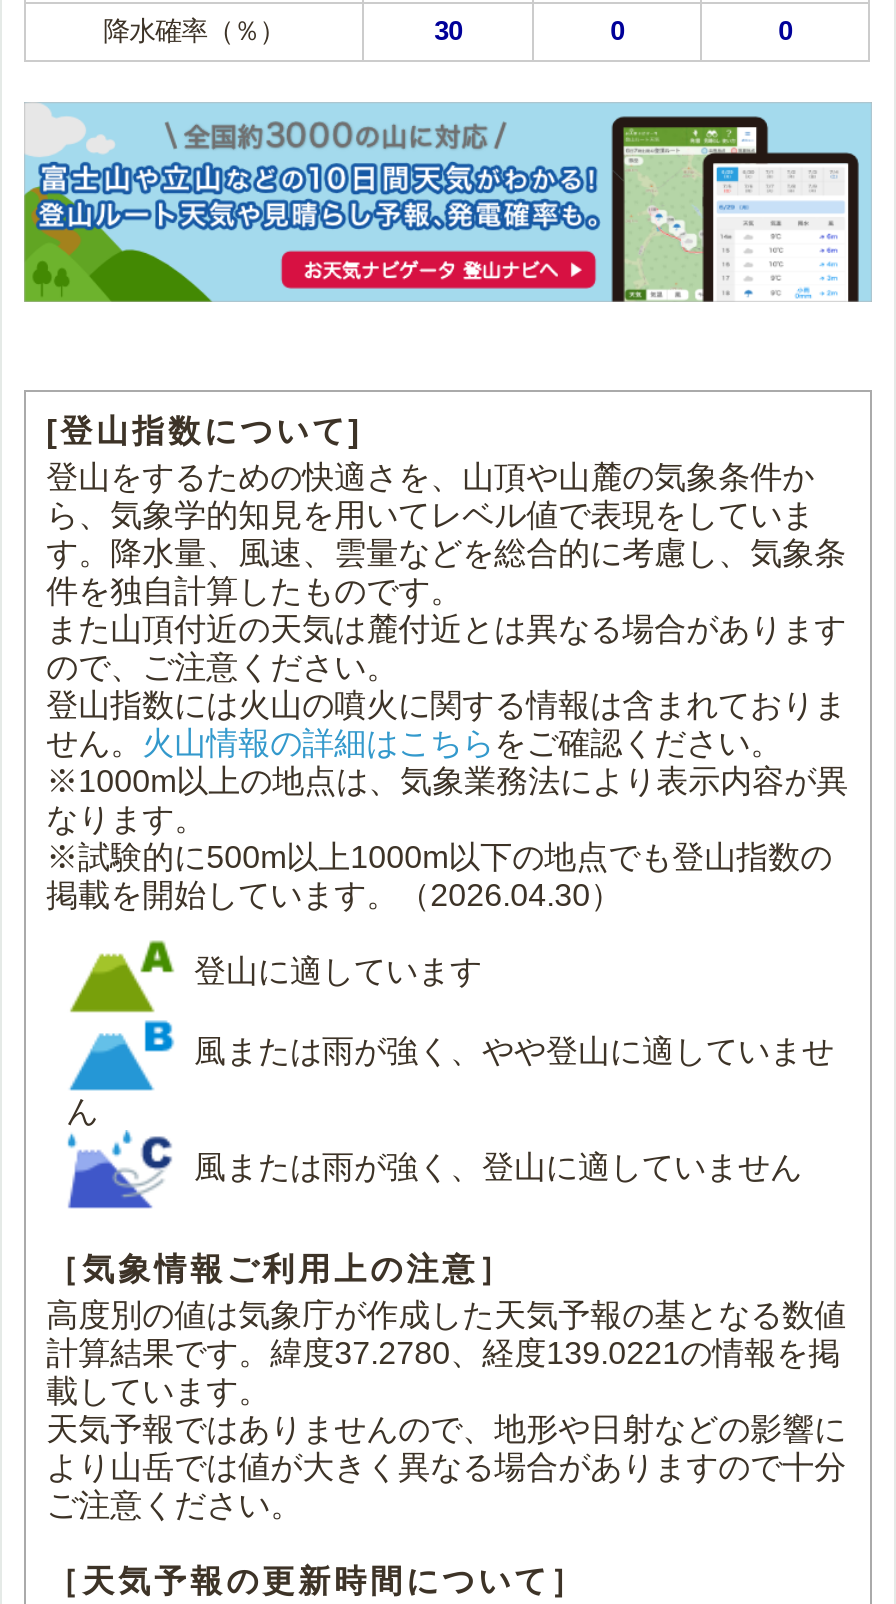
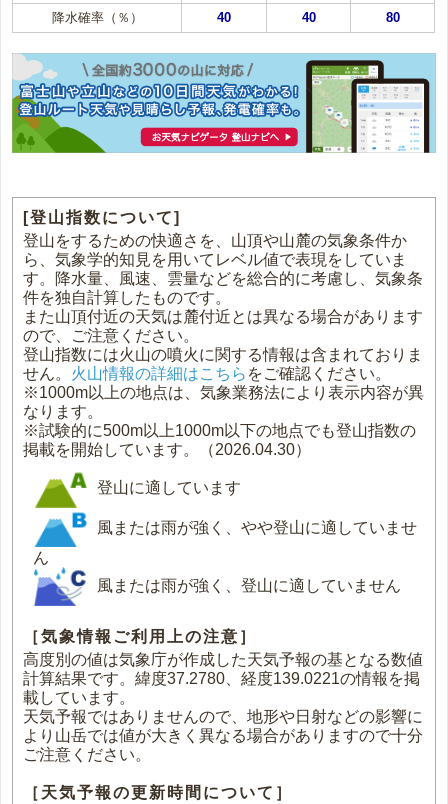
[434,17,462,47] 30 -> [217,10,231,25] 40
[610,17,624,47] 0 -> [302,10,316,25] 40
[778,17,792,47] 0 -> [386,10,400,25] 80

